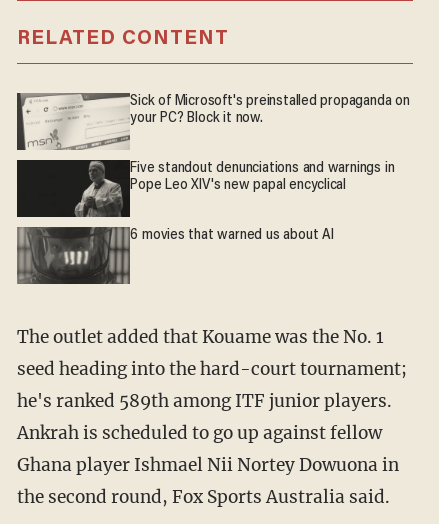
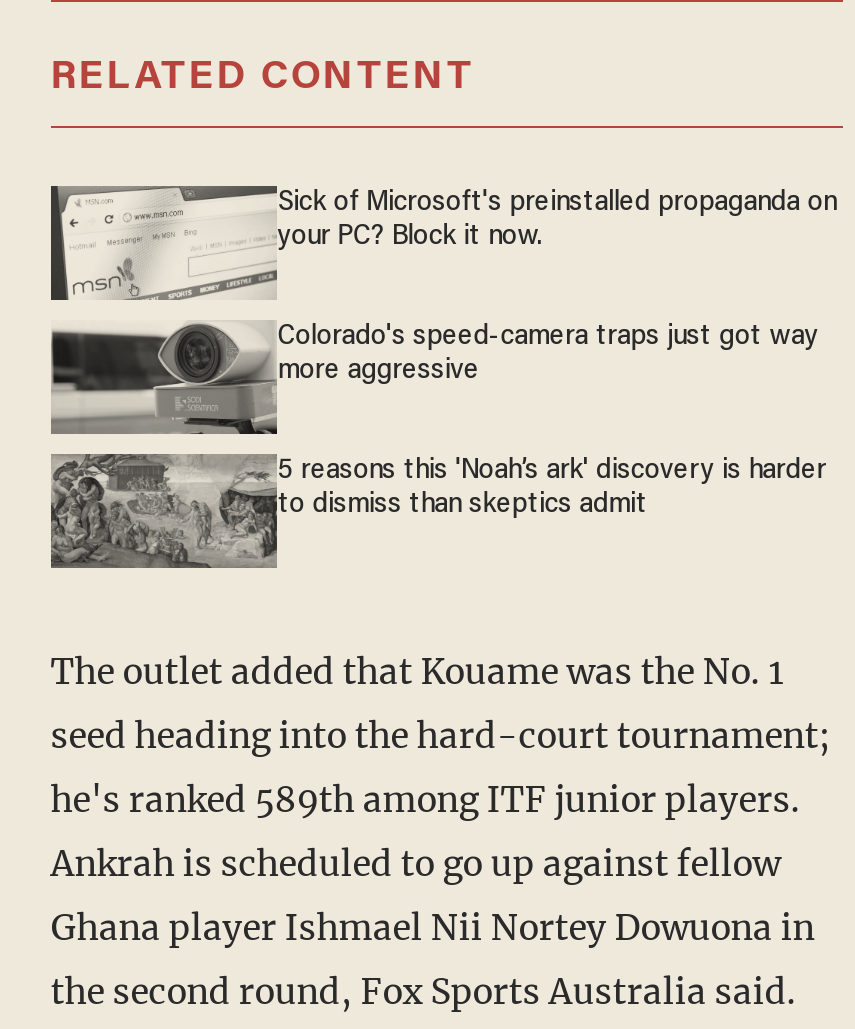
[16,159,394,217] [image] | Five standout denunciations and warnings in | Pope Leo XIV's new papal encyclical -> [49,320,818,436] [image] | Colorado's speed-camera traps just got way | more aggressive
[17,227,334,284] [image] | 6 movies that warned us about AI -> [51,452,826,570] [image] | 5 reasons this 'Noah’s ark' discovery is harder | to dismiss than skeptics admit

